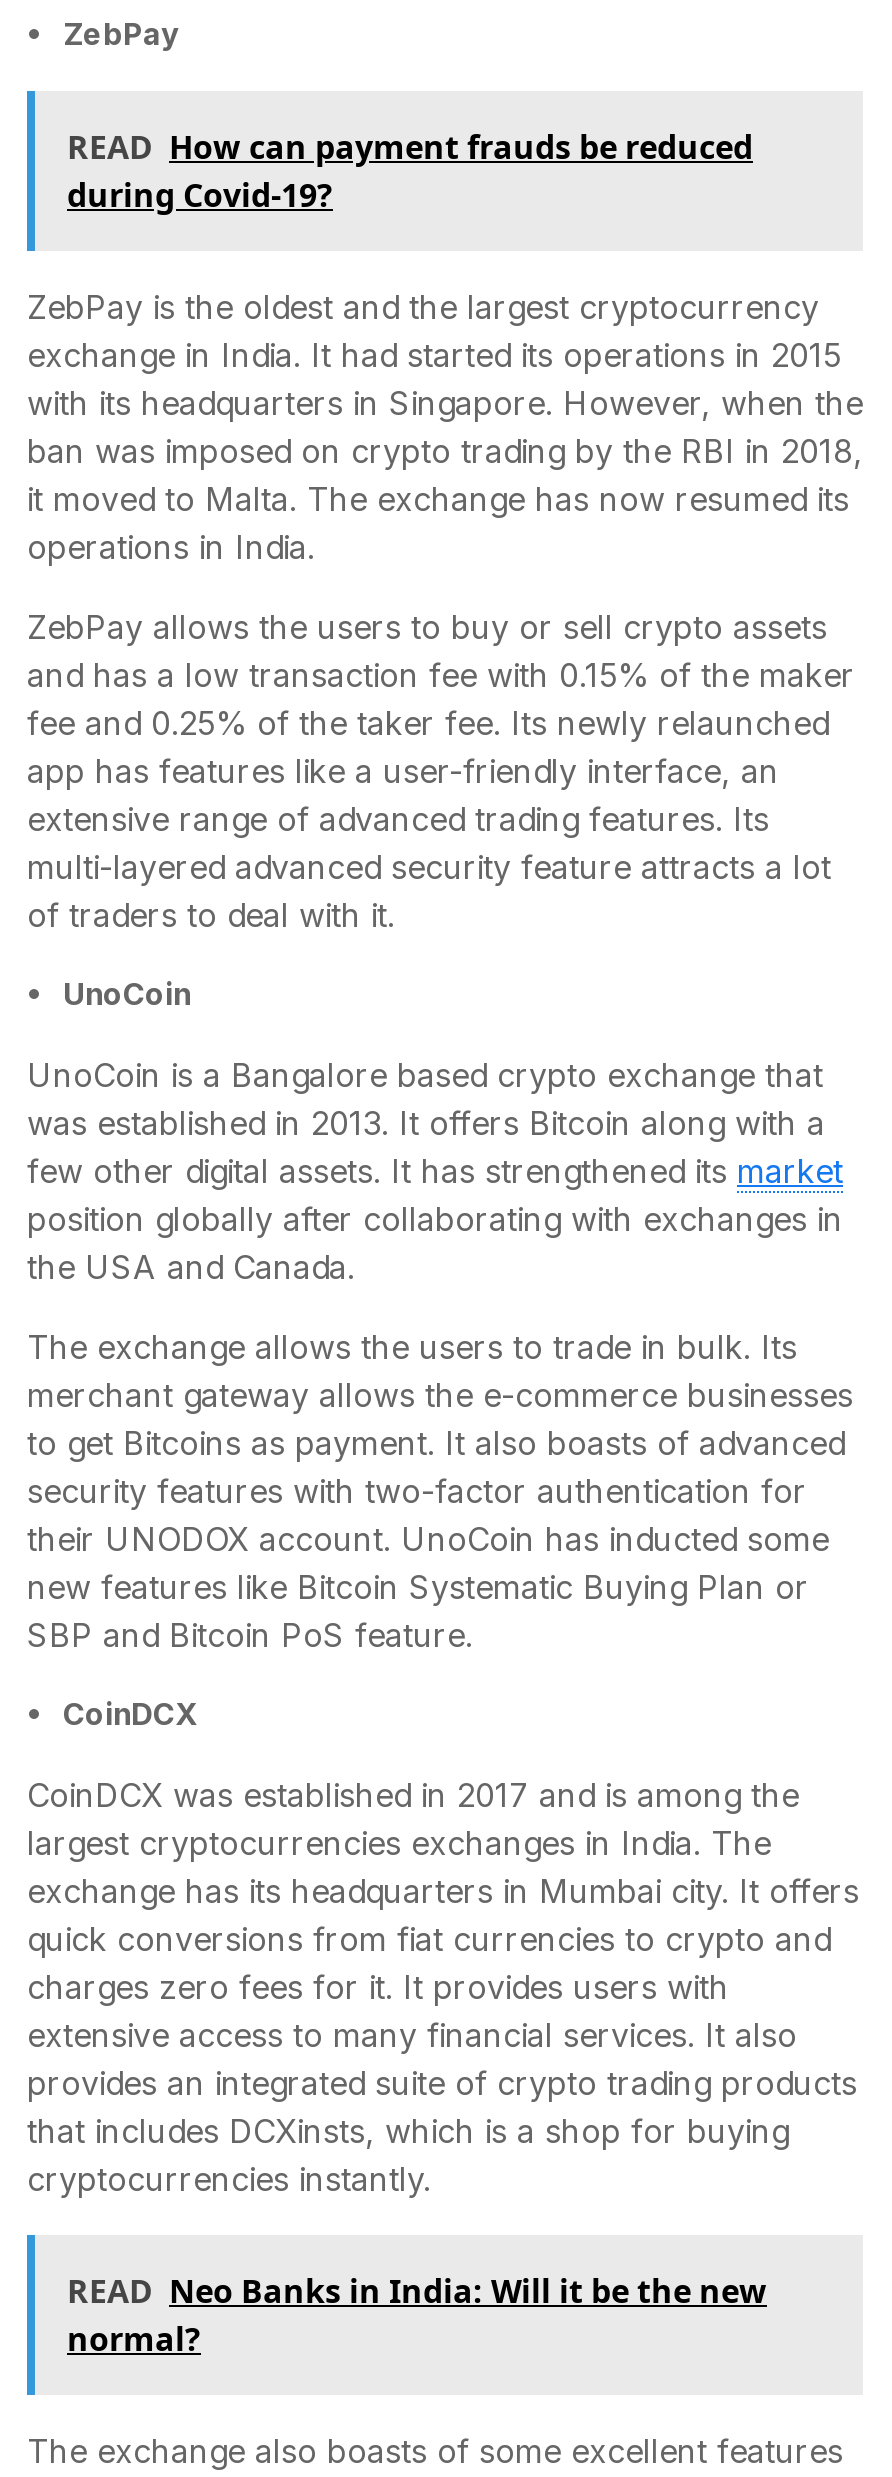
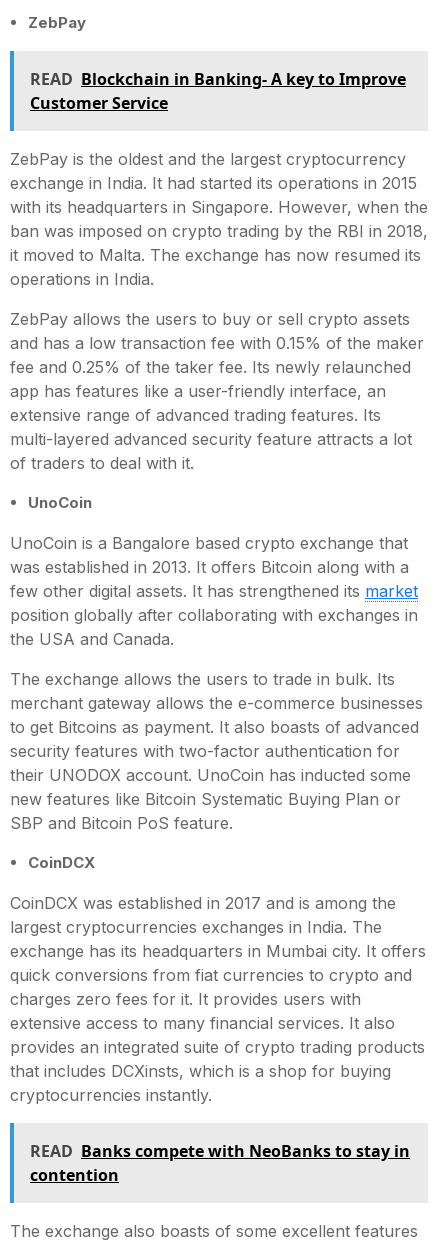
[67,125,753,217] READ How can payment frauds be reduced | during Covid-19? -> [30,68,406,114] READ Blockchain in Banking- A key to Improve | Customer Service
[67,2269,767,2361] READ Neo Banks in India: Will it be the new | normal? -> [30,1140,410,1186] READ Banks compete with NeoBanks to stay in | contention

